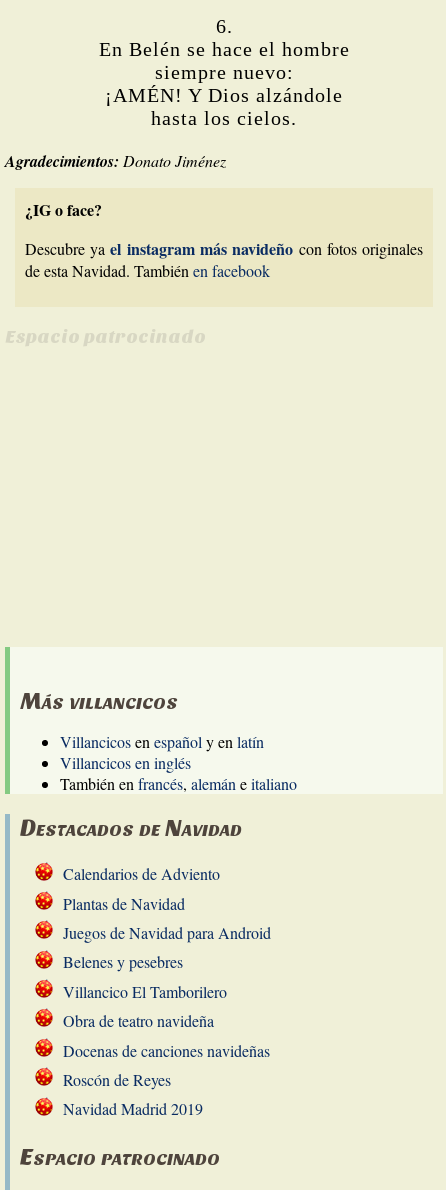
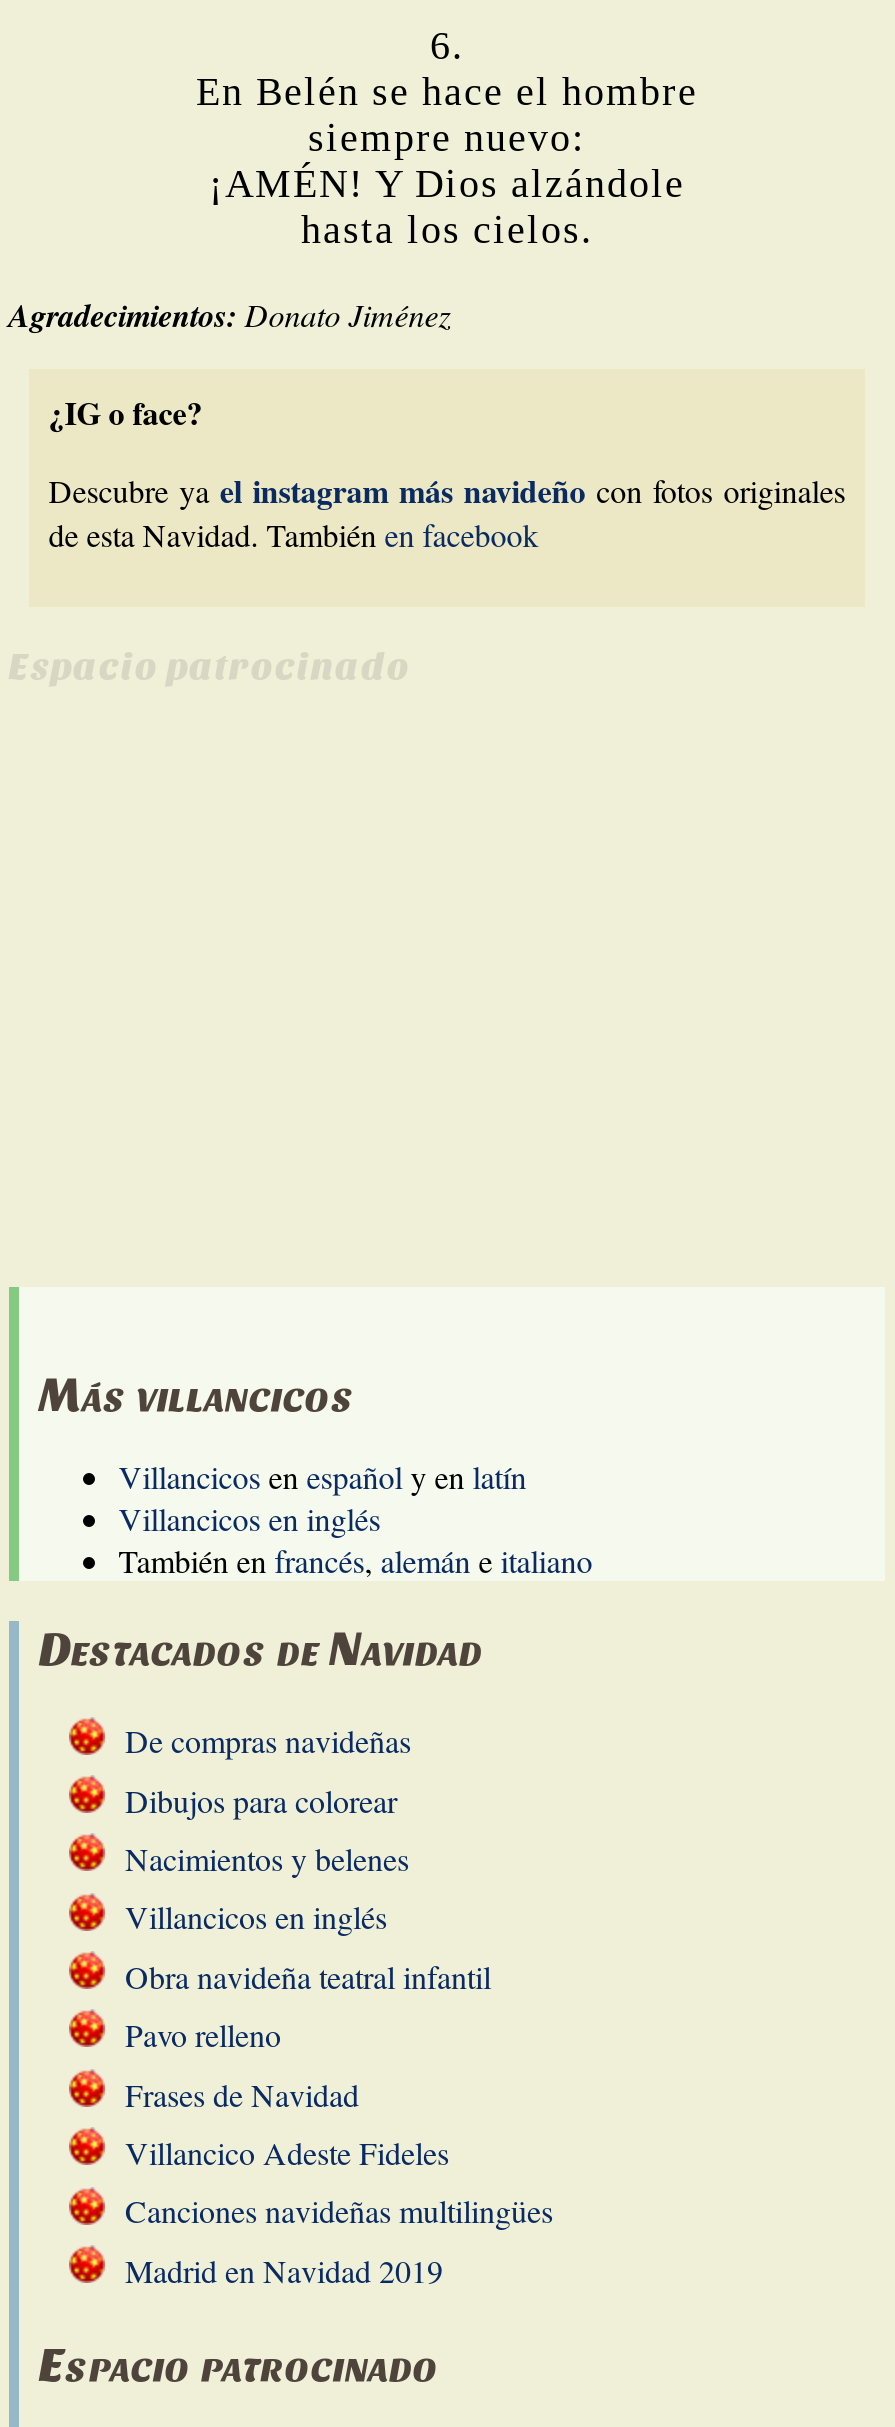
[63,863,271,1119] Calendarios de Adviento | Plantas de Navidad | Juegos de Navidad para Android | Belenes y pesebres | Villancico El Tamborilero | Obra de teatro navideña | Docenas de canciones navideñas | Roscón de Reyes | Navidad Madrid 2019 -> [125,1720,553,2291] De compras navideñas | Dibujos para colorear | Nacimientos y belenes | Villancicos en inglés | Obra navideña teatral infantil | Pavo relleno | Frases de Navidad | Villancico Adeste Fideles | Canciones navideñas multilingües | Madrid en Navidad 2019

